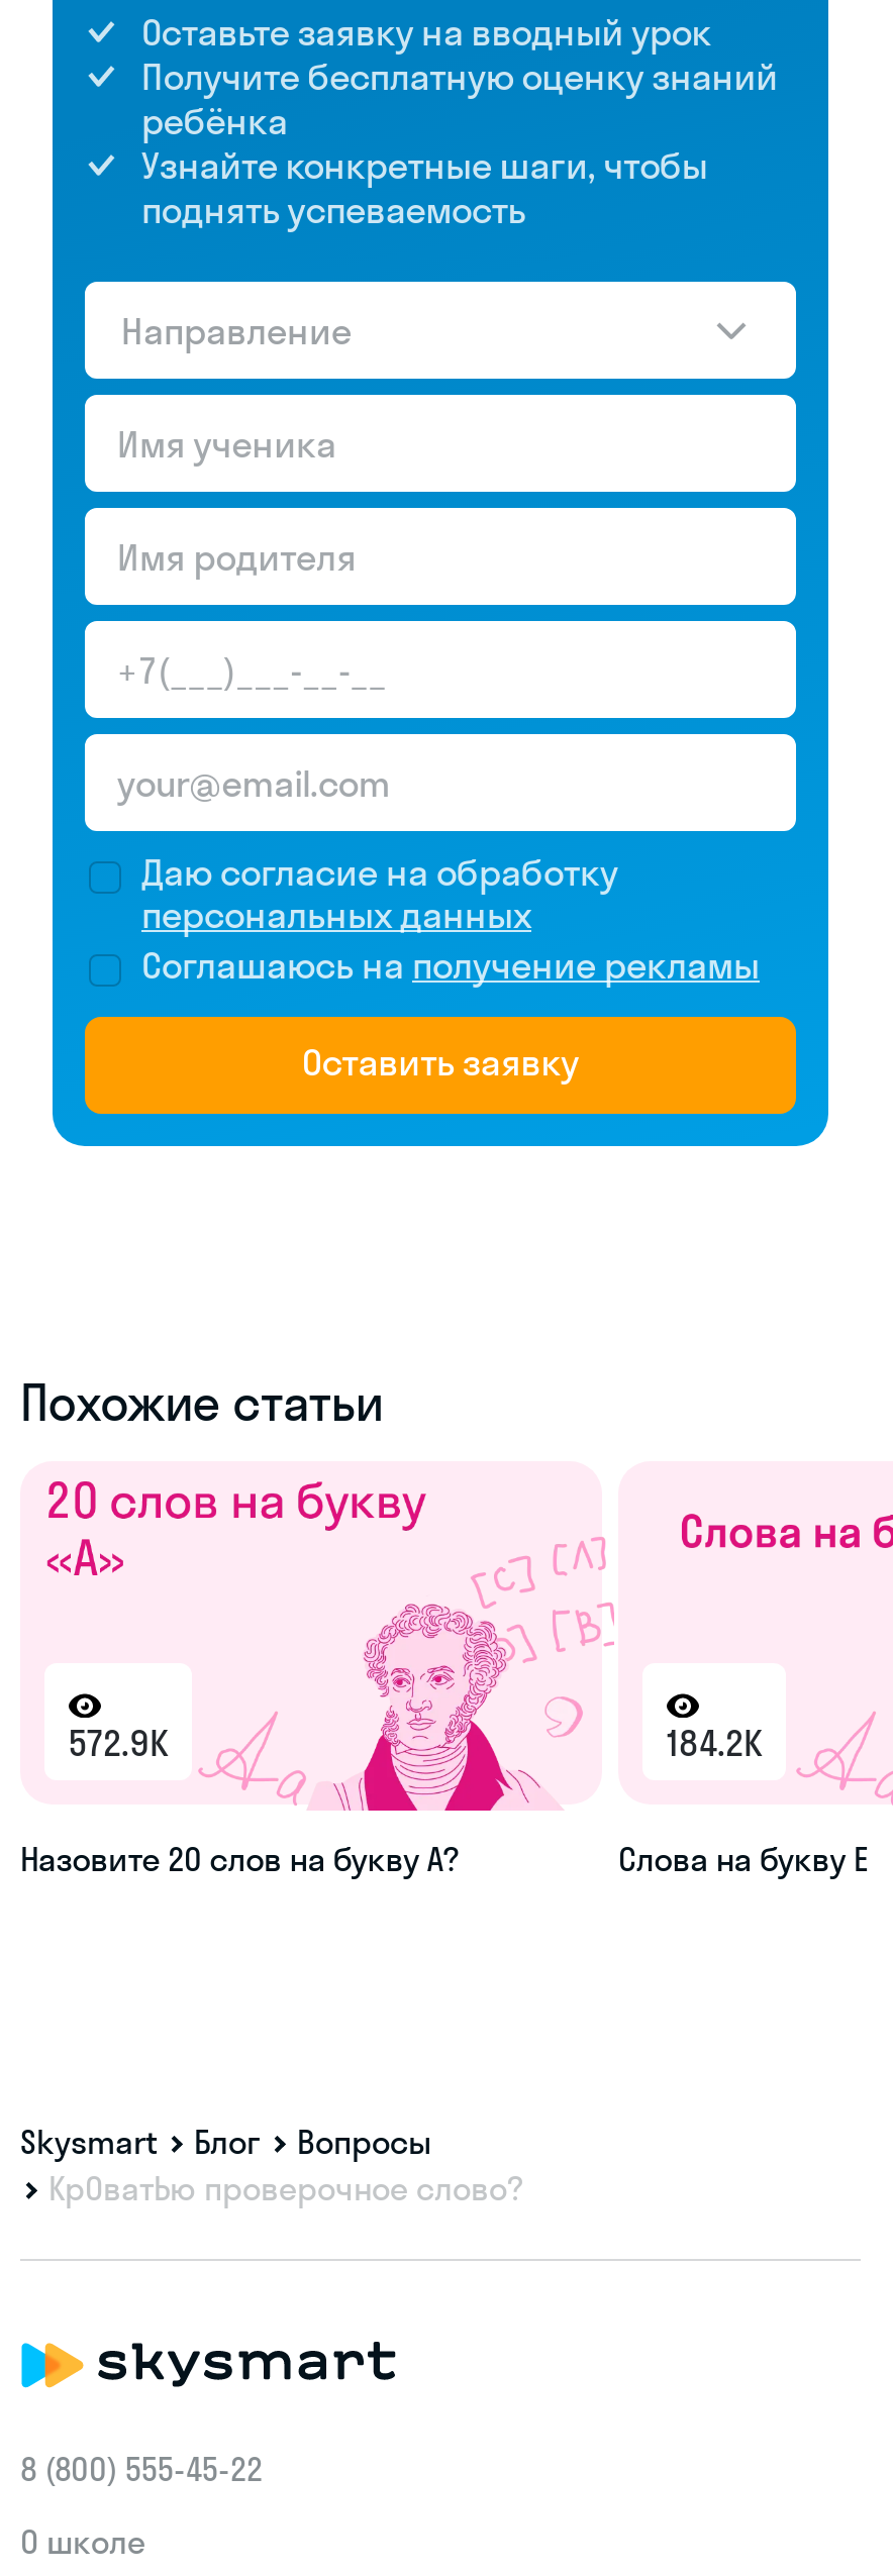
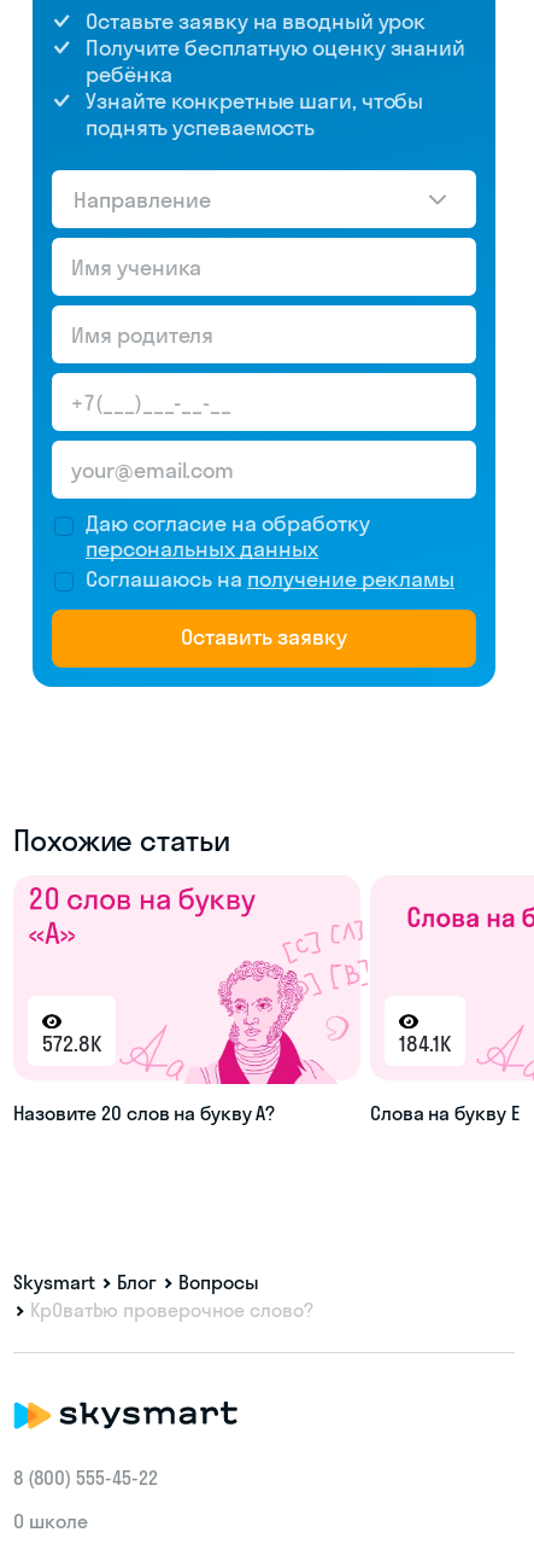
[69,1720,168,1767] 572.9K -> [42,1030,101,1058] 572.8K
[667,1720,762,1767] 184.2K -> [399,1030,451,1058] 184.1K

